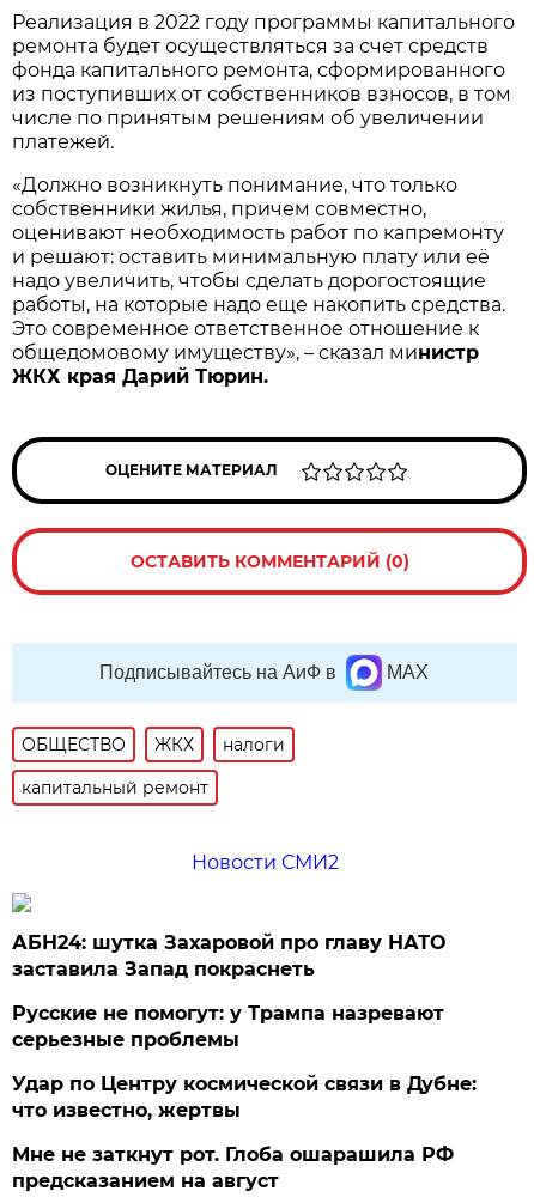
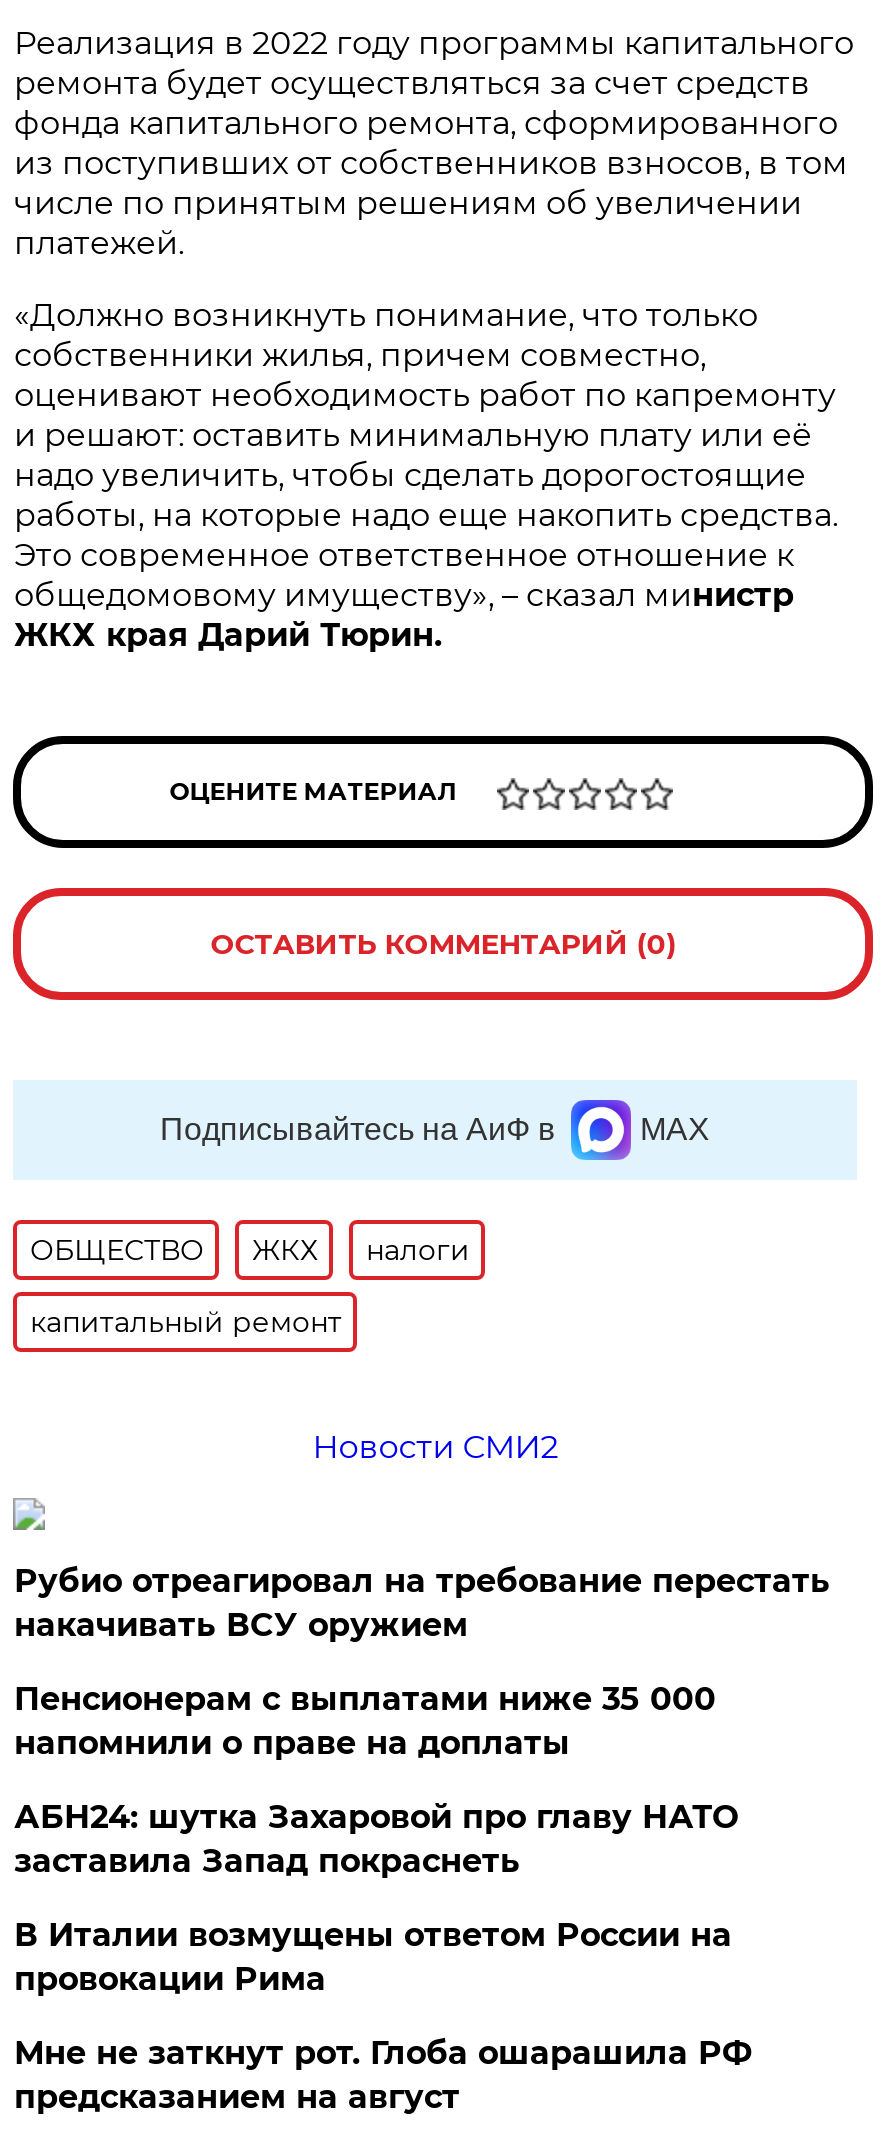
none -> [14,1562,830,1762] Рубио отреагировал на требование перестать | накачивать ВСУ оружием | Пенсионерам с выплатами ниже 35 000 | напомнили о праве на доплаты
moved [12,931,446,980] -> [14,1798,738,1880]: АБН24: шутка Захаровой про главу НАТО | заставила Запад покраснеть
[12,1002,477,1122] Русские не помогут: у Трампа назревают | серьезные проблемы | Удар по Центру космической связи в Дубне: | что известно, жертвы -> [14,1916,732,1998] В Италии возмущены ответом России на | провокации Рима

